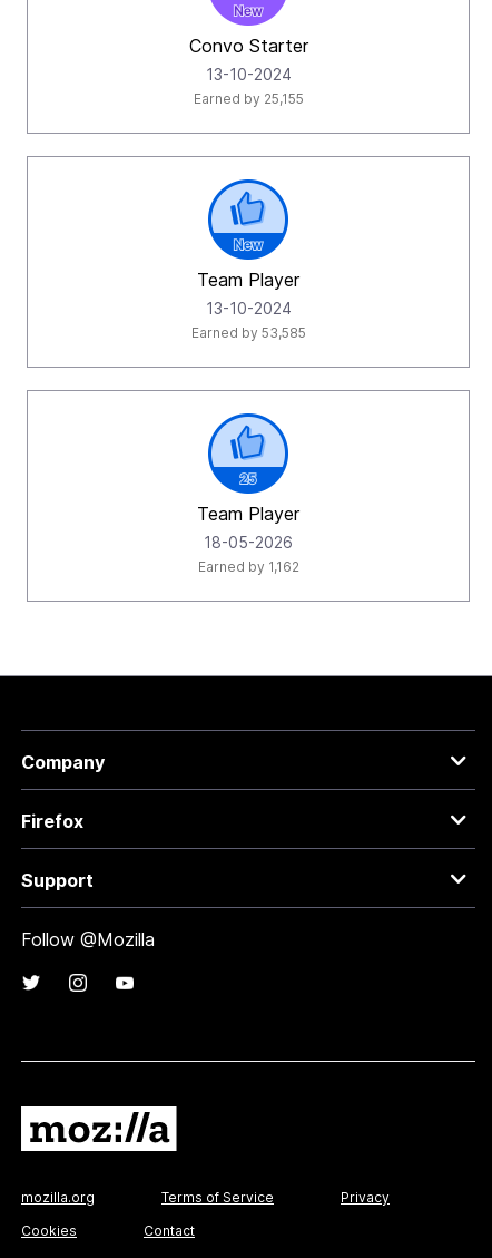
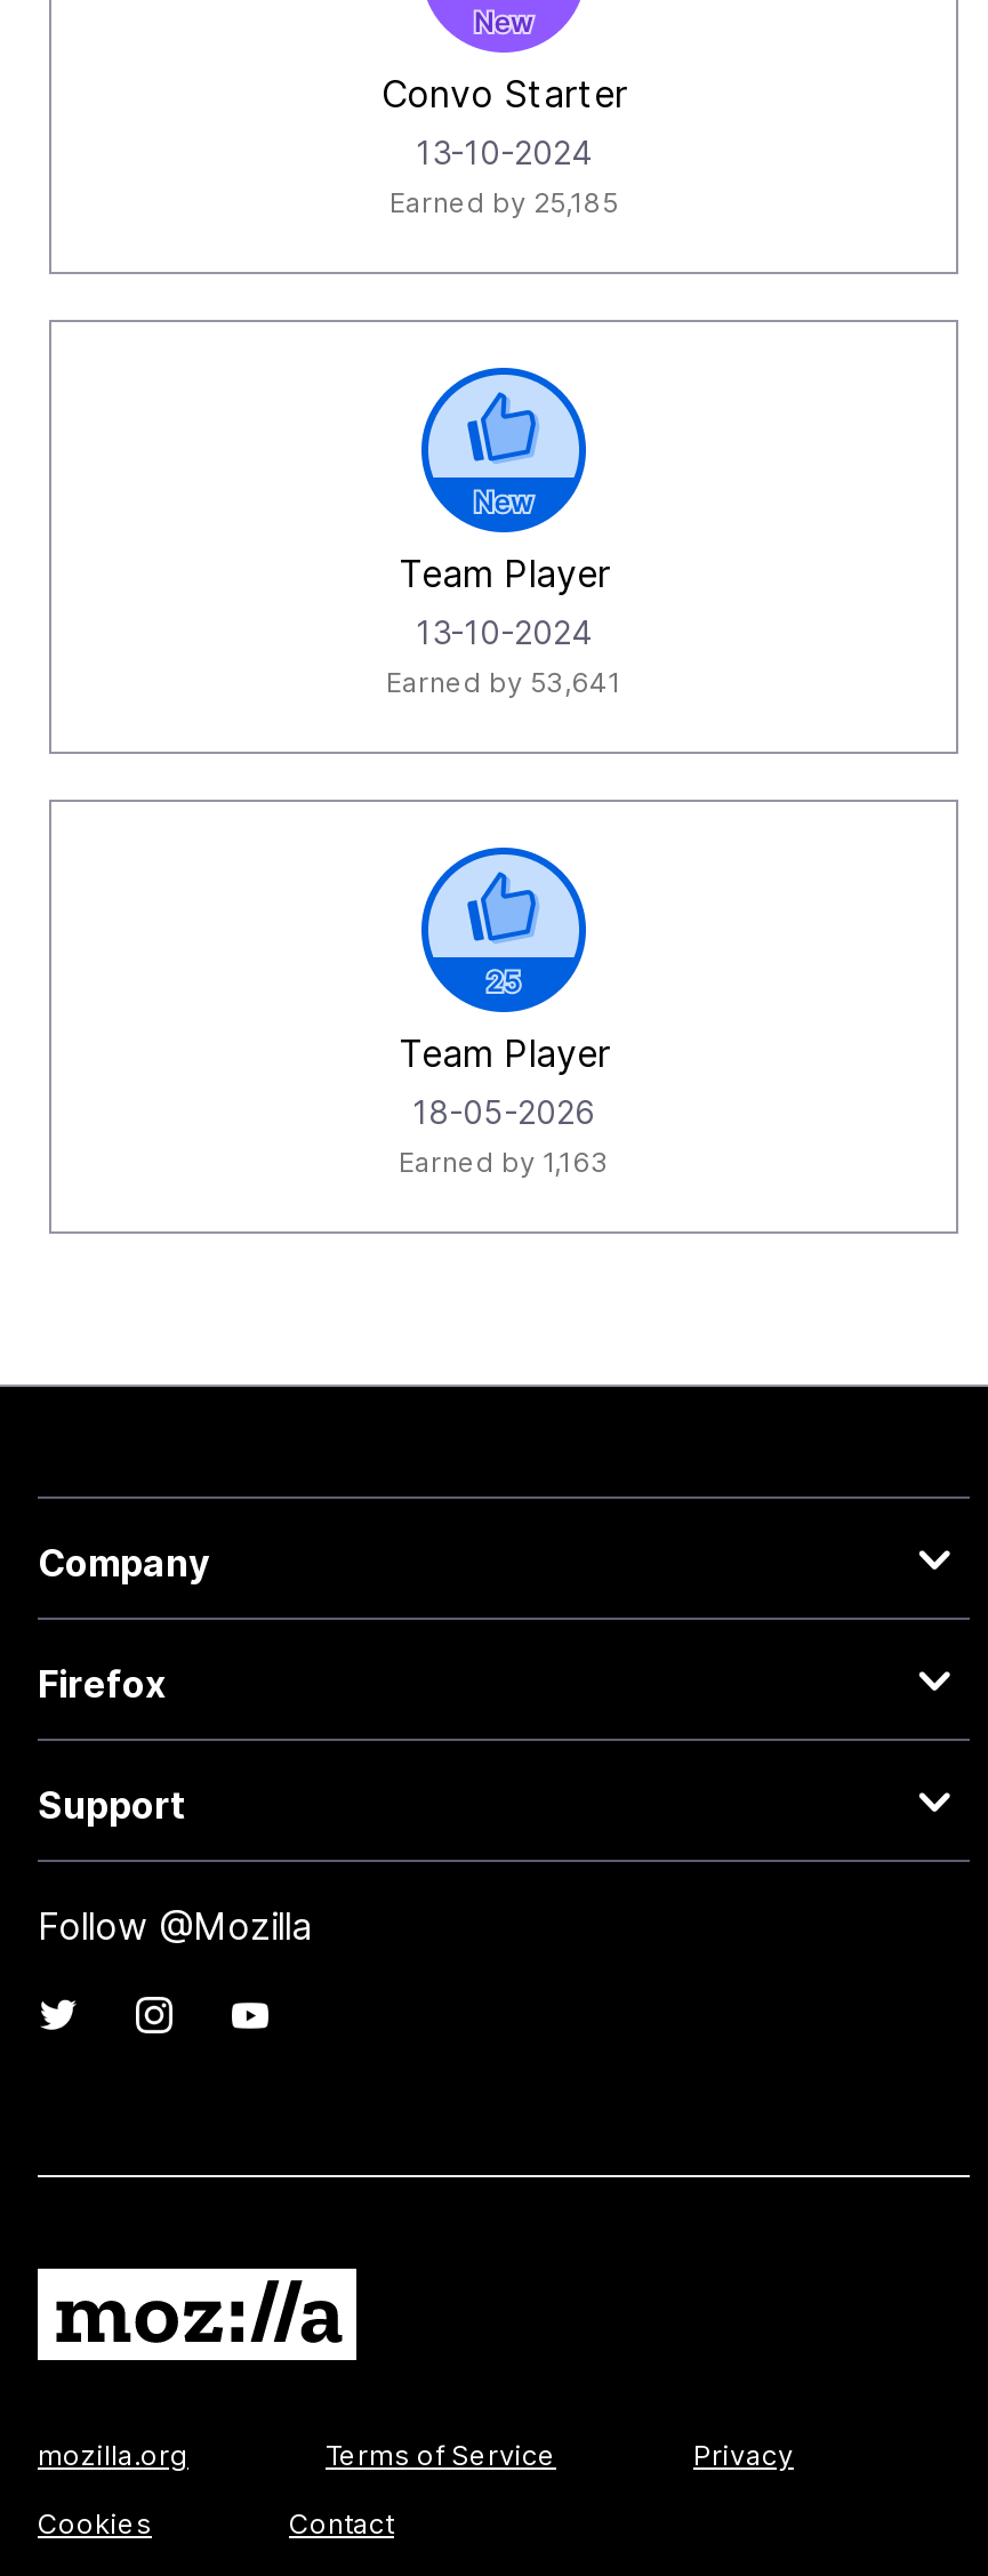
[193,90,303,107] Earned by 25,155 -> [389,185,618,219] Earned by 25,185
[191,324,306,341] Earned by 53,585 -> [386,665,621,699] Earned by 53,641
[198,558,299,575] Earned by 1,162 -> [399,1145,609,1179] Earned by 1,163

